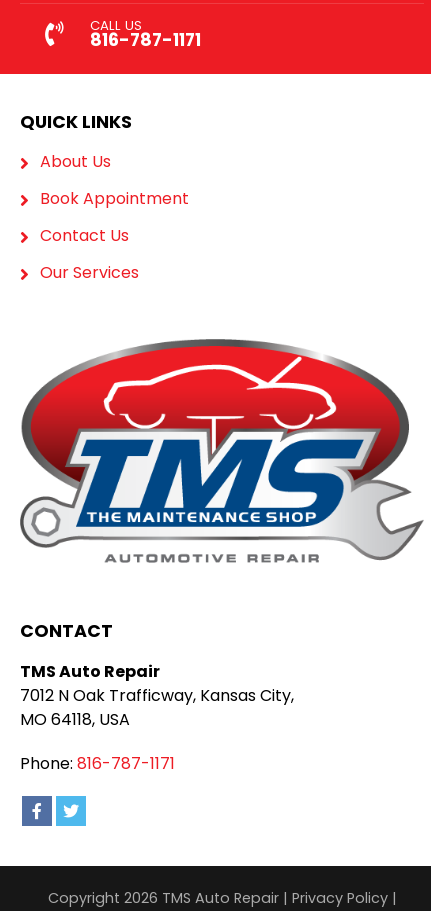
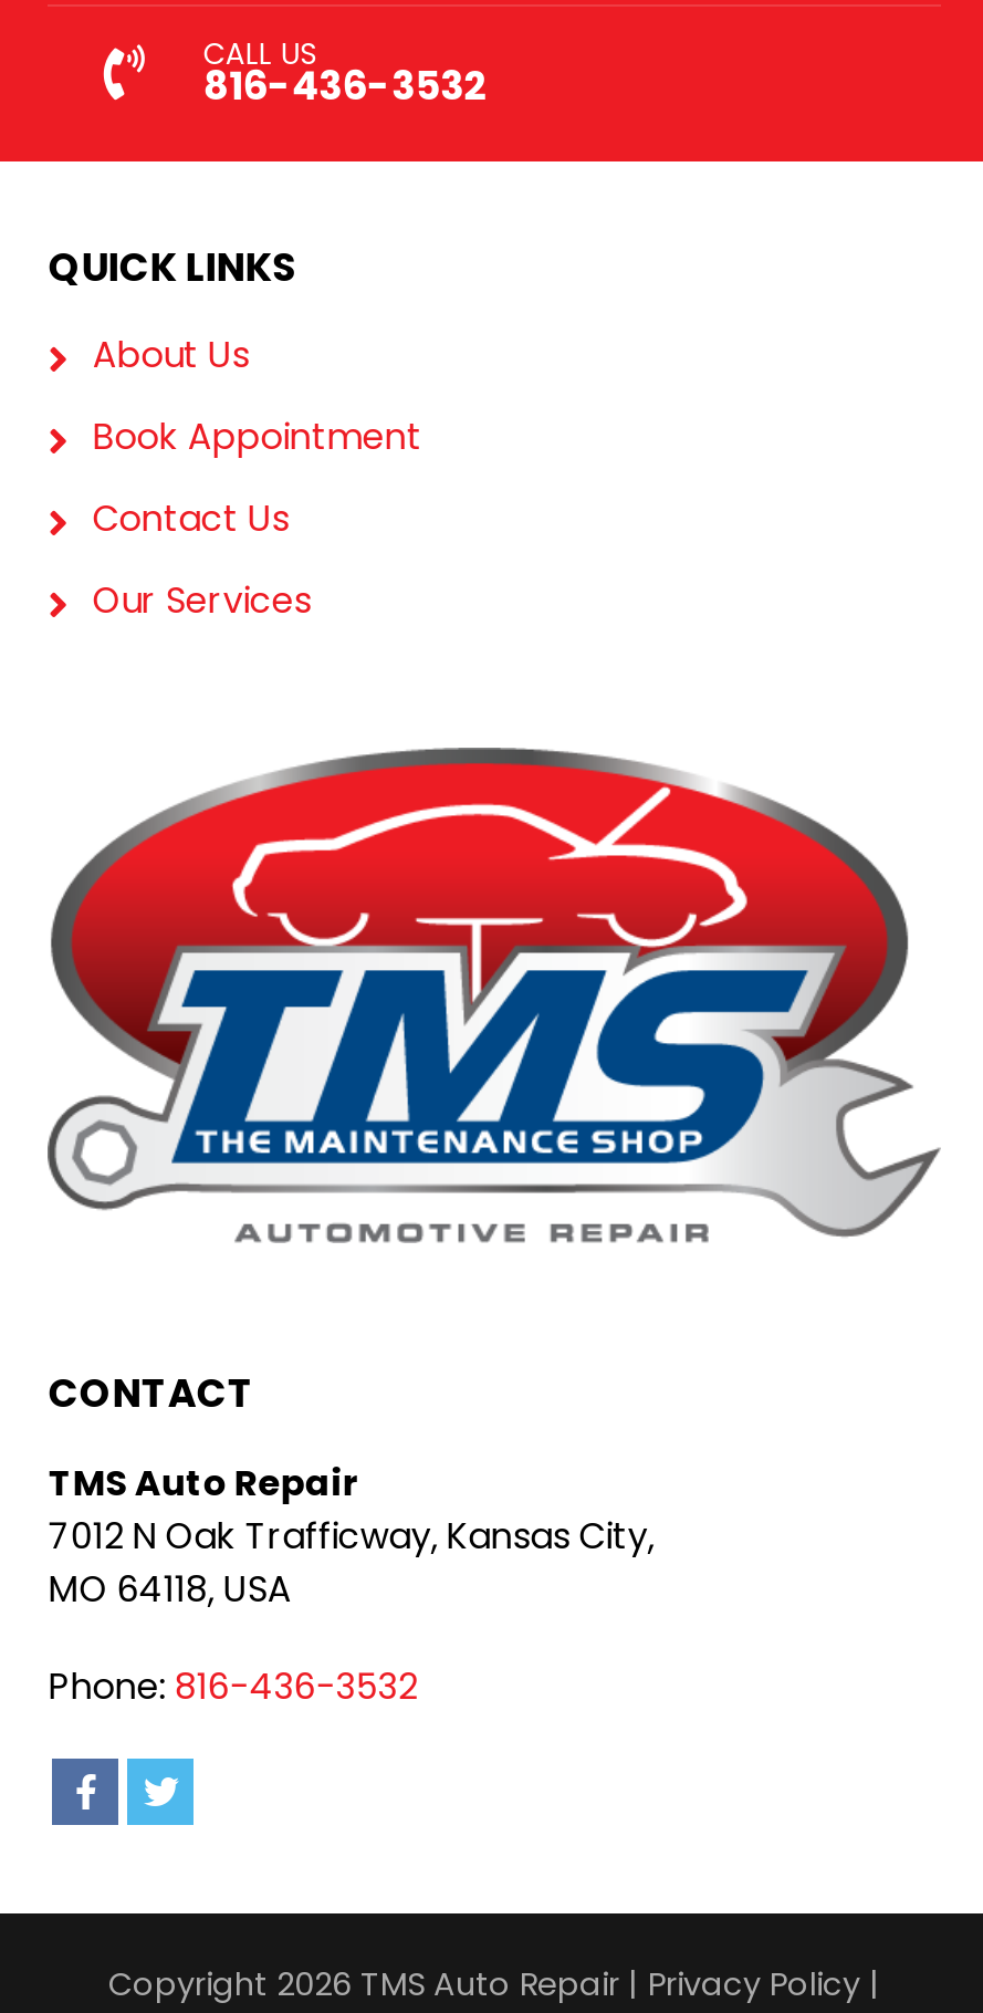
[90,27,201,51] 816-787-1171 -> [203,59,489,112] 816-436-3532
[20,752,175,775] Phone: 816-787-1171 -> [48,1662,418,1713] Phone: 816-436-3532

